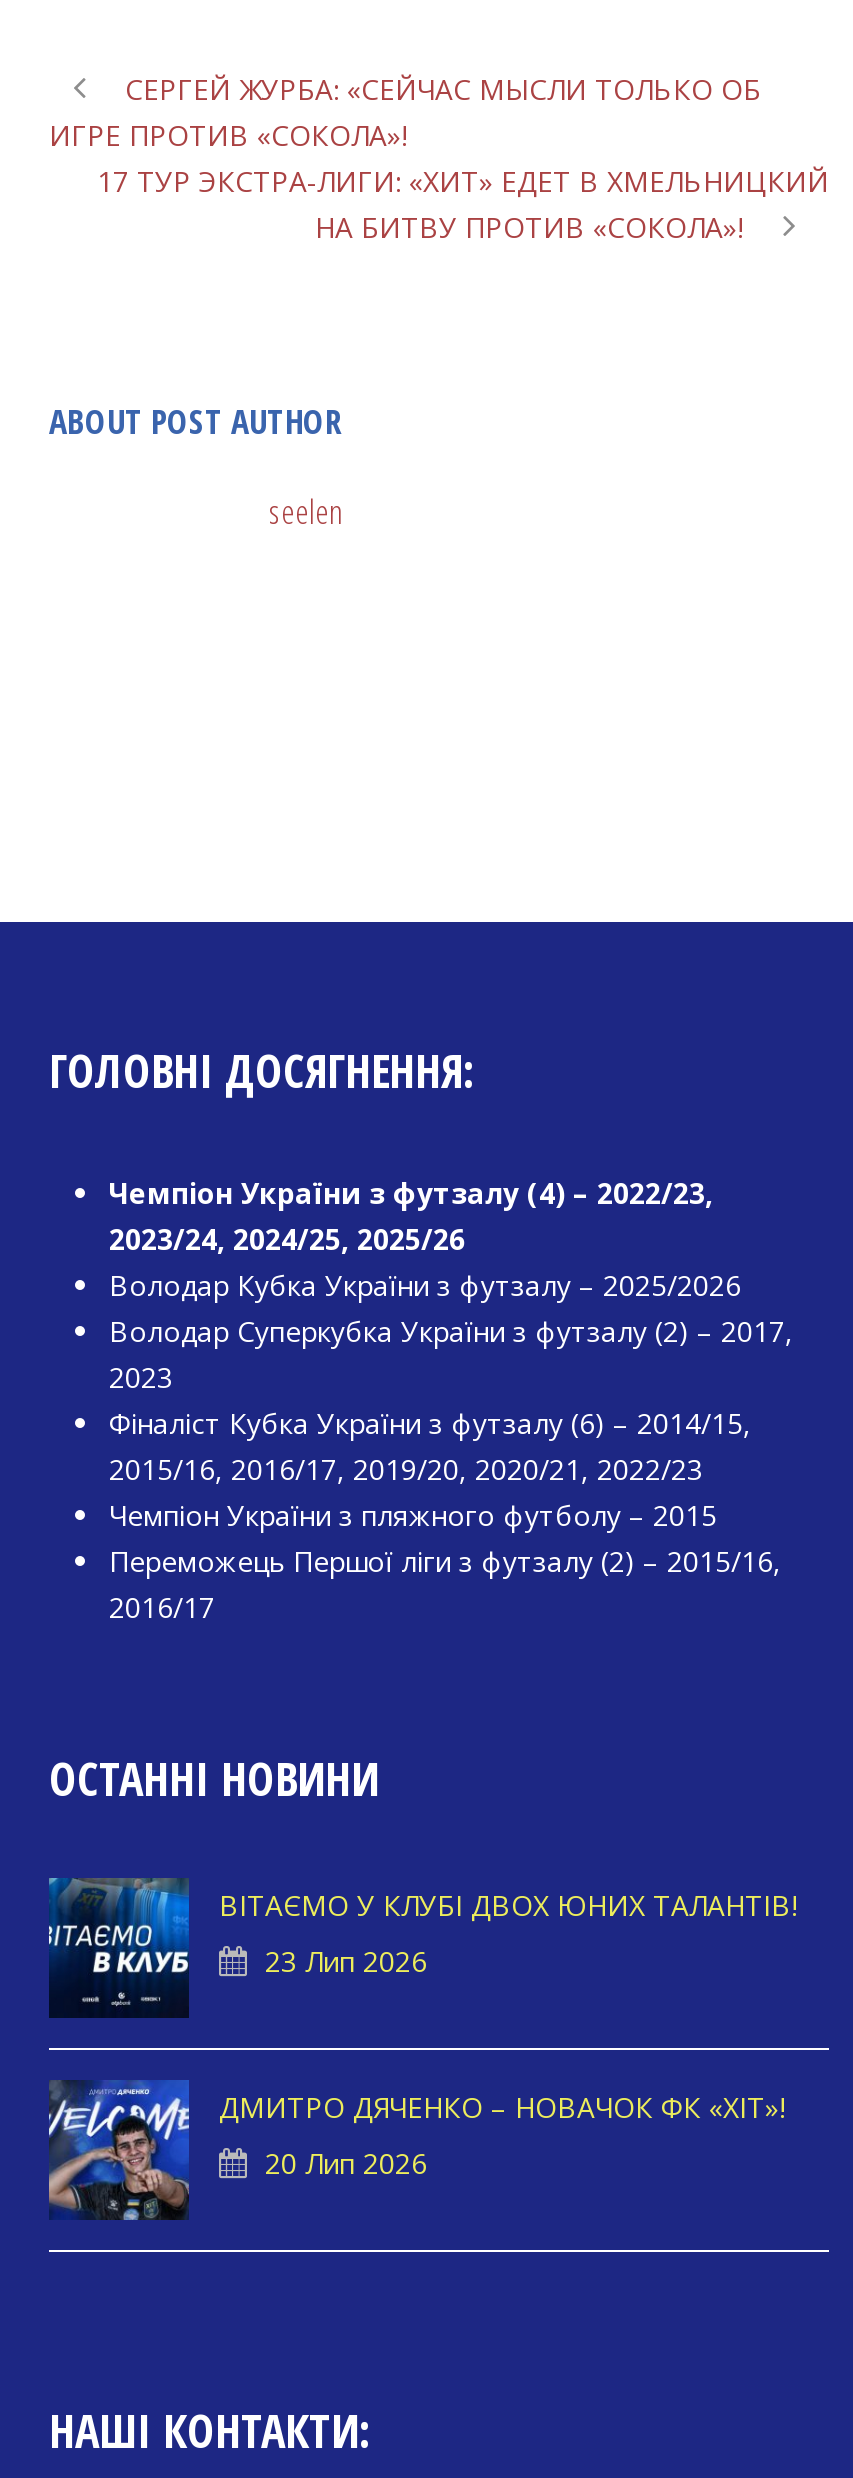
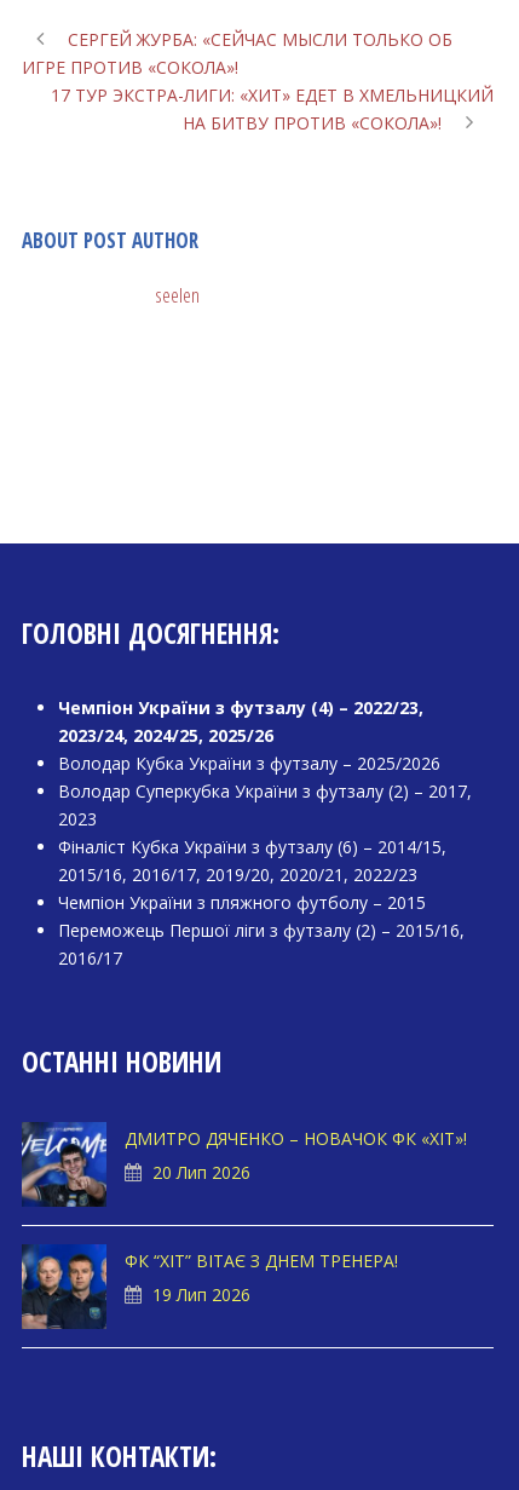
[47,1878,797,2020] [image] | ВІТАЄМО У КЛУБІ ДВОХ ЮНИХ ТАЛАНТІВ! | 23 Лип 2026 -> none
moved [45,2078,785,2224] -> [19,1121,467,1209]: [image] | ДМИТРО ДЯЧЕНКО – НОВАЧОК ФК «ХІТ»! | 20 Лип 2026
none -> [21,1244,398,1330] [image] | ФК “ХІТ” ВІТАЄ З ДНЕМ ТРЕНЕРА! | 19 Лип 2026

